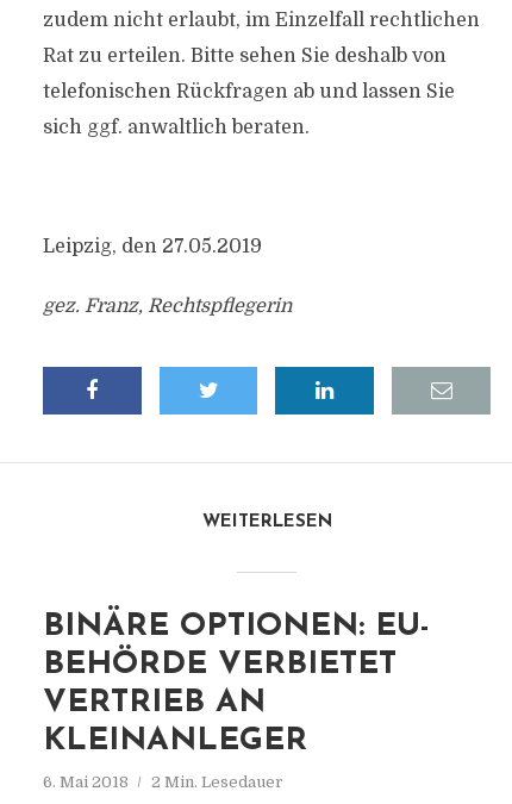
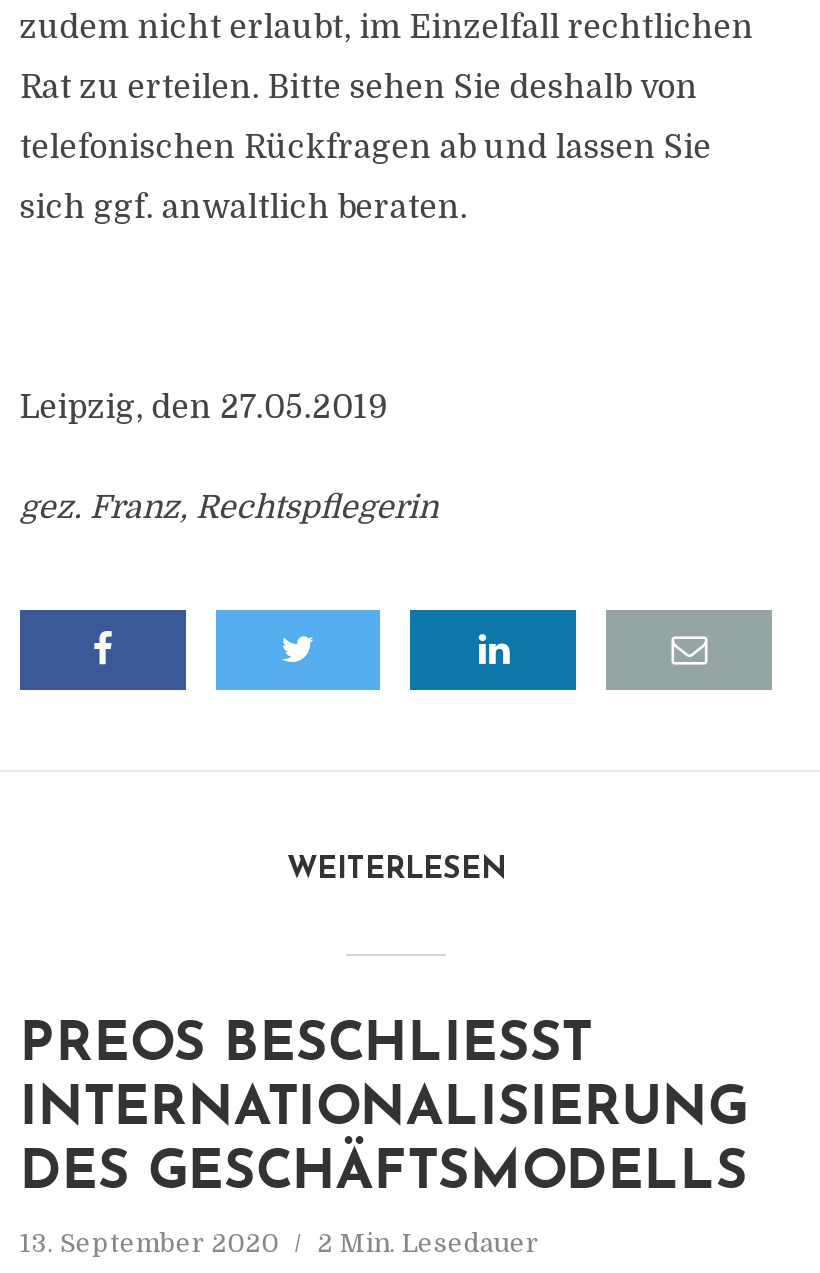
[43,611,430,758] BINÄRE OPTIONEN: EU- | BEHÖRDE VERBIETET | VERTRIEB AN | KLEINANLEGER -> [20,1020,748,1202] PREOS BESCHLIESST I | NTERNATIONALISIERUNG D | ES GESCHÄFTSMODELLS
[43,773,283,791] 6. Mai 2018 2 Min. Lesedauer -> [20,1228,540,1258] 13. September 2020 2 Min. Lesedauer

